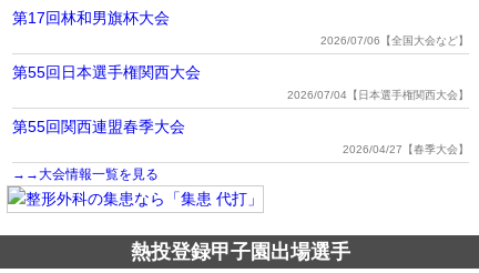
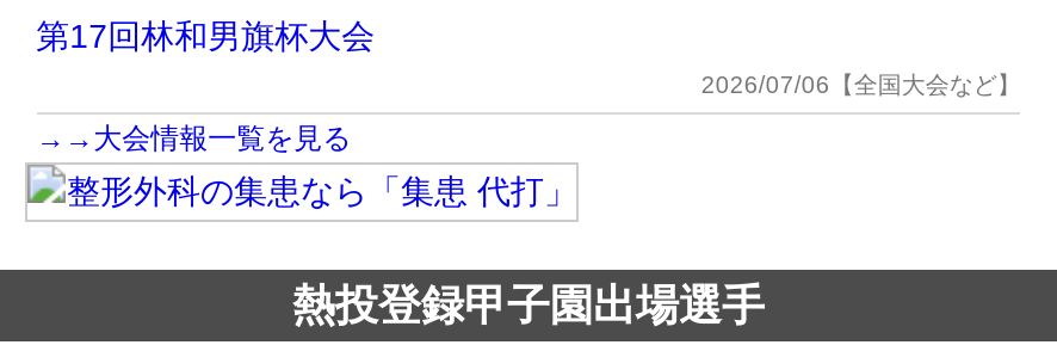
[12,63,469,155] 第55回日本選手権関西大会 | 2026/07/04【日本選手権関西大会】 | 第55回関西連盟春季大会 | 2026/04/27【春季大会】 -> none

